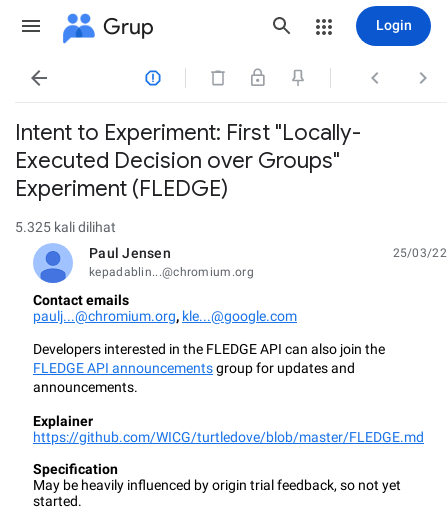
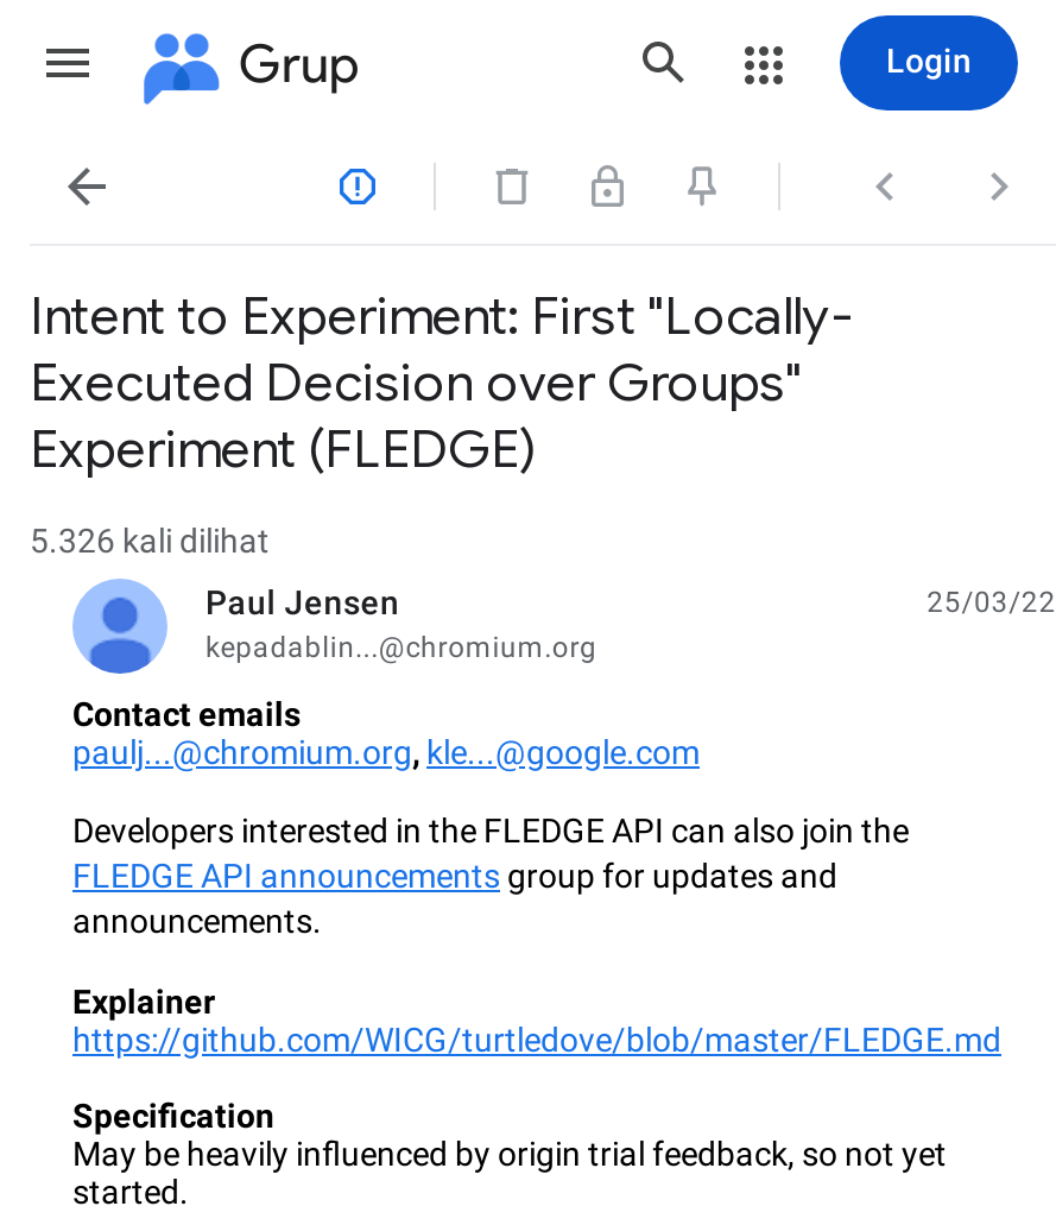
[15,219,116,235] 5.325 kali dilihat -> [30,522,270,560] 5.326 kali dilihat

